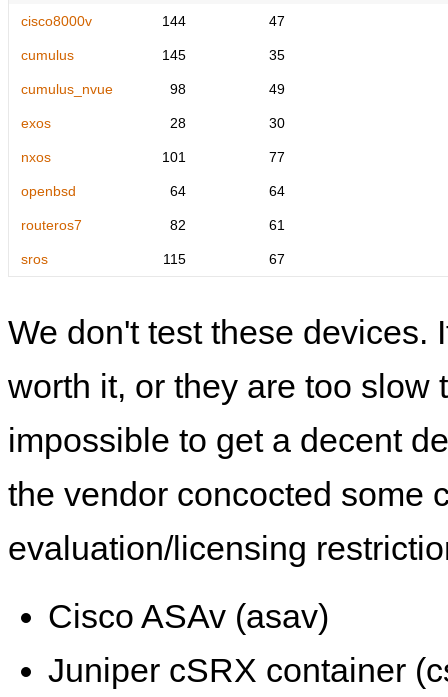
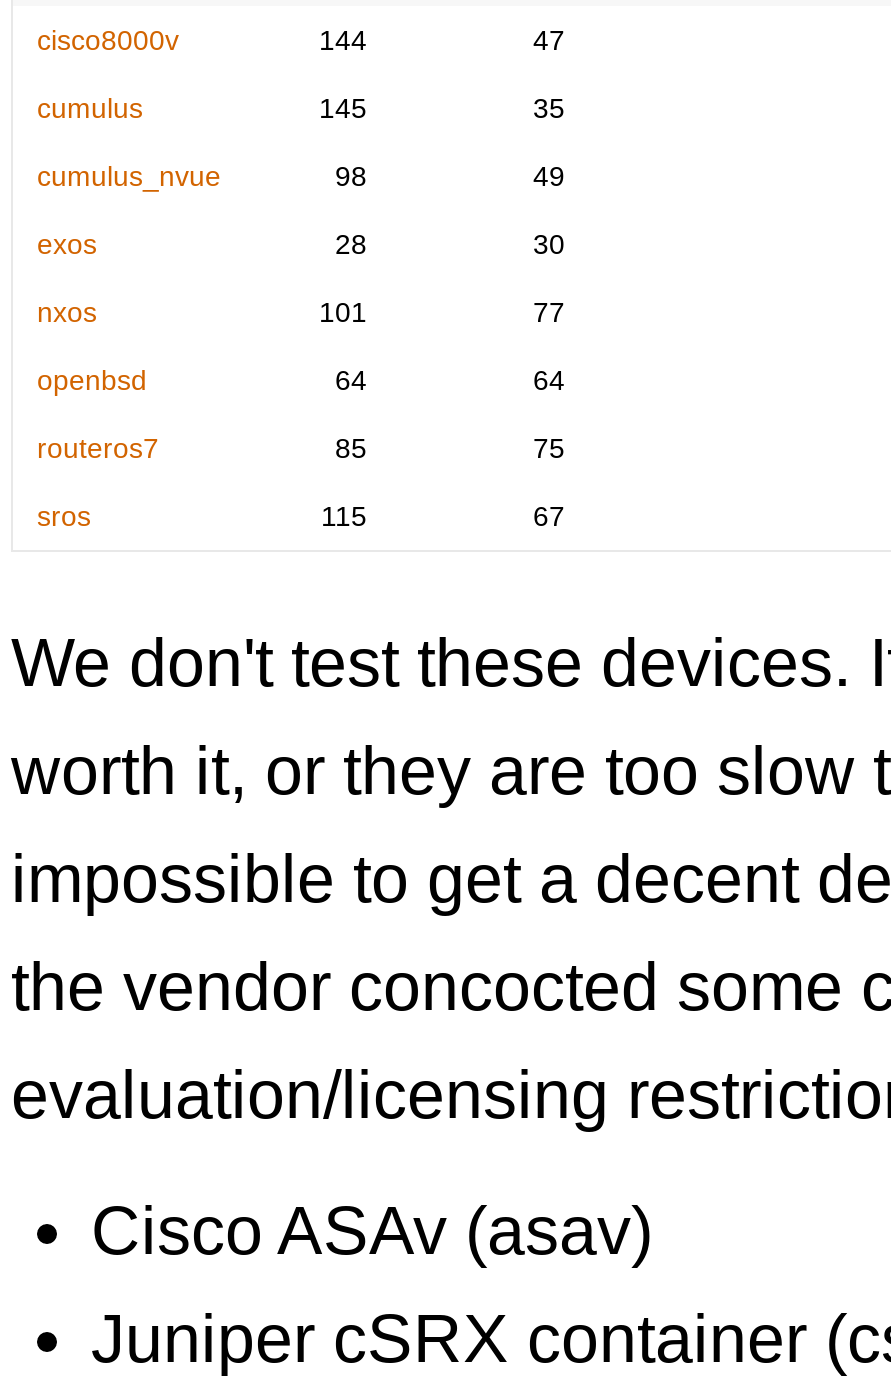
[170,217,186,233] 82 -> [335,431,367,463] 85
[269,217,285,233] 61 -> [533,431,565,463] 75

